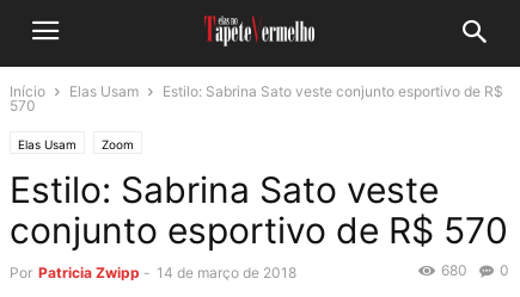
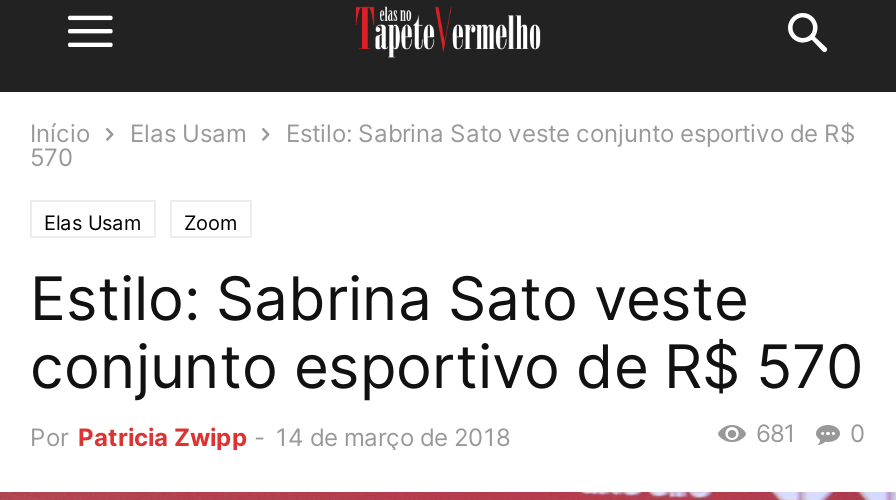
[441,261,509,279] 680 0 -> [756,418,866,448] 681 0

